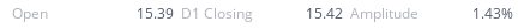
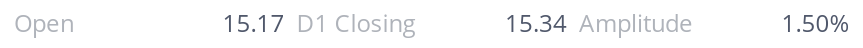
[137,3,253,23] 15.39 D1 Closing -> [222,6,416,40] 15.17 D1 Closing
[306,3,419,23] 15.42 Amplitude -> [505,6,693,40] 15.34 Amplitude
[472,3,513,23] 1.43% -> [781,6,849,40] 1.50%

